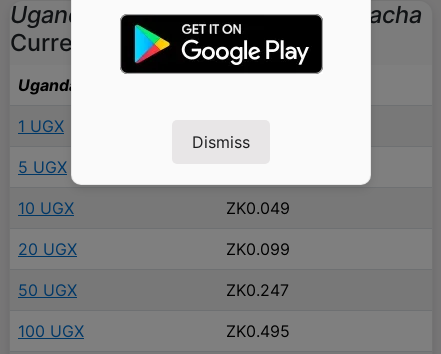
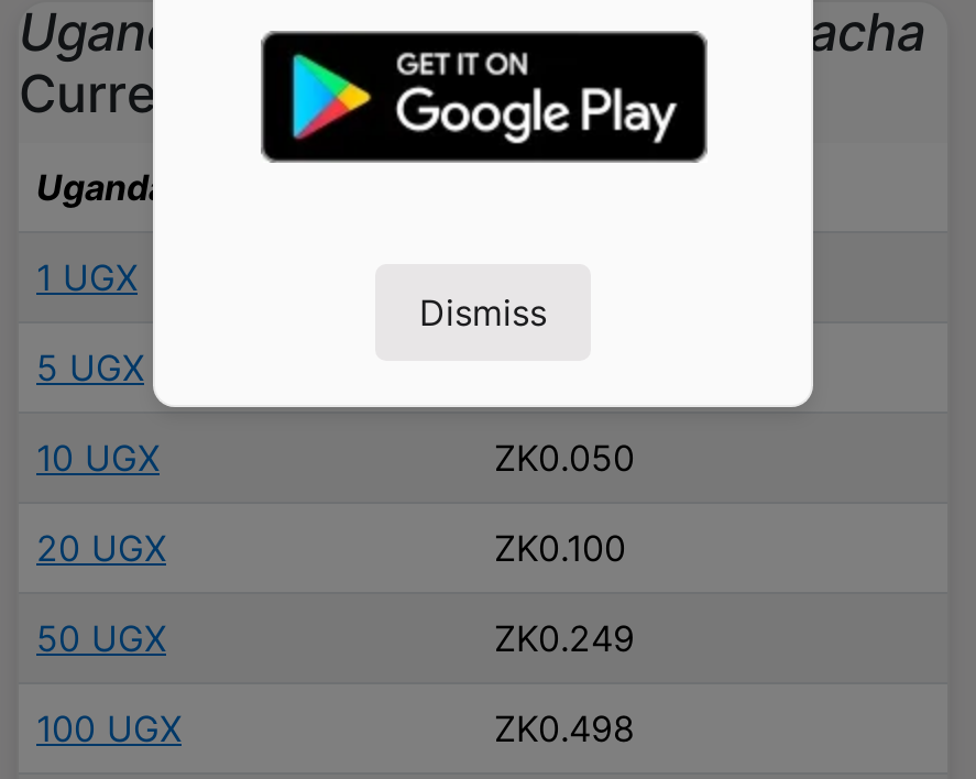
[226,198,290,218] ZK0.049 -> [494,436,635,480] ZK0.050
[226,239,290,259] ZK0.099 -> [494,526,626,570] ZK0.100
[226,280,289,300] ZK0.247 -> [494,616,635,660] ZK0.249
[226,321,290,341] ZK0.495 -> [494,706,635,750] ZK0.498

